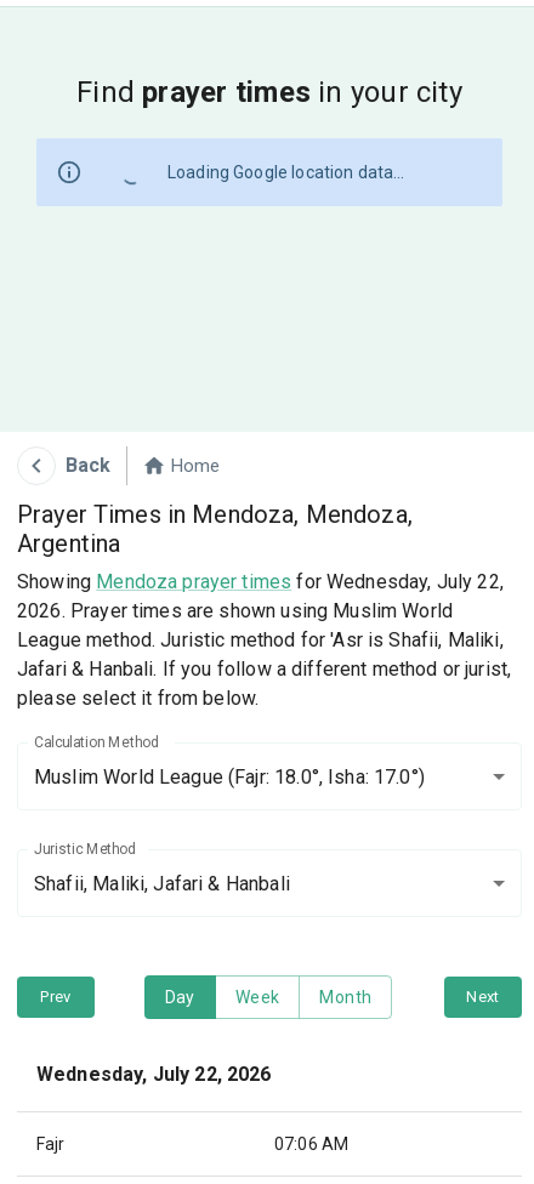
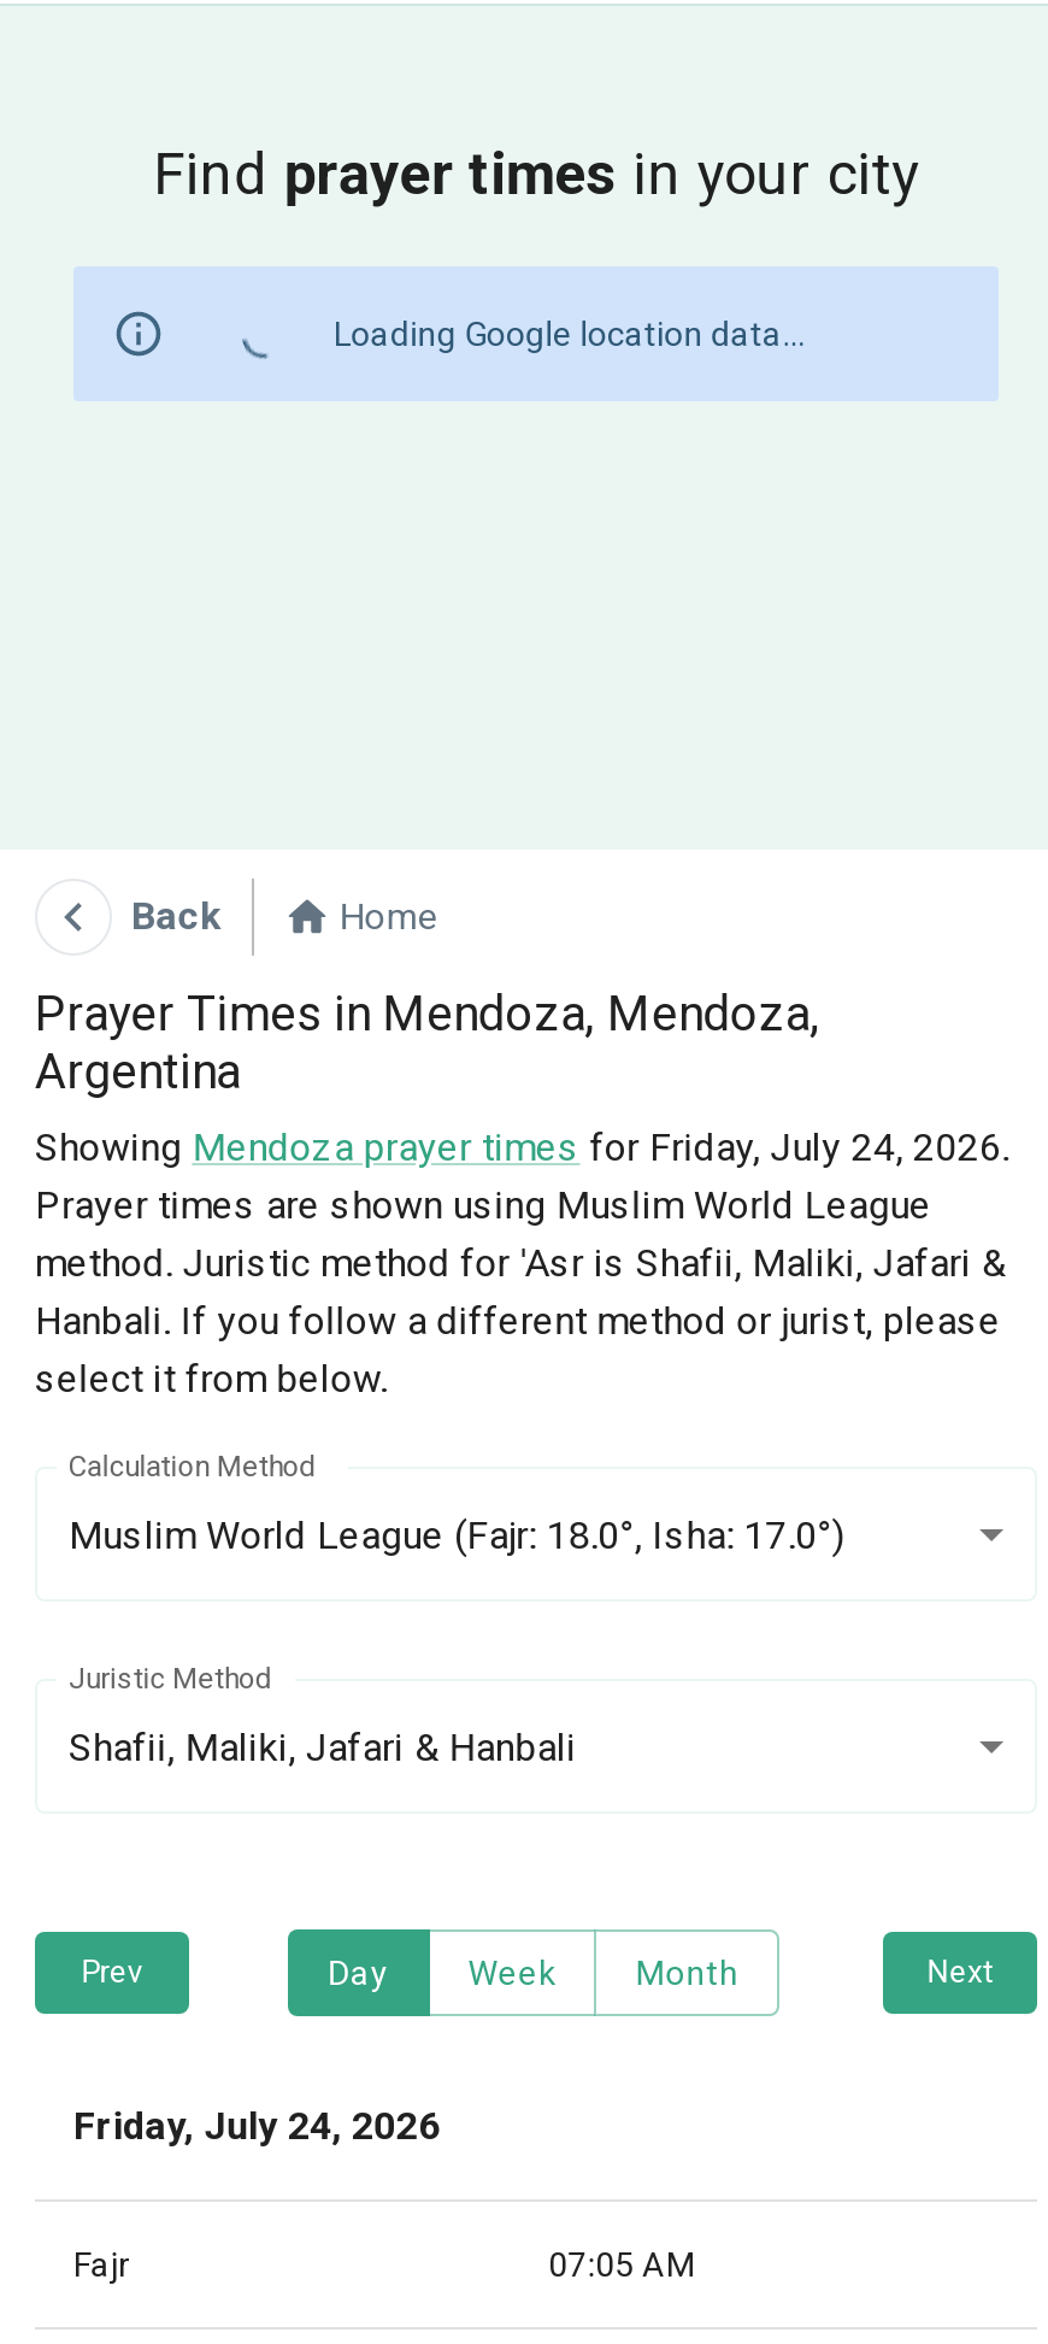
[17,570,511,710] Showing Mendoza prayer times for Wednesday, July 22, | 2026. Prayer times are shown using Muslim World | League method. Juristic method for 'Asr is Shafii, Maliki, | Jafari & Hanbali. If you follow a different method or jurist, | please select it from below. -> [35,1124,1009,1402] Showing Mendoza prayer times for Friday, July 24, 2026. | Prayer times are shown using Muslim World League | method. Juristic method for 'Asr is Shafii, Maliki, Jafari & | Hanbali. If you follow a different method or jurist, please | select it from below.
[36,1063,271,1086] Wednesday, July 22, 2026 -> [73,2103,440,2149] Friday, July 24, 2026
[274,1134,349,1154] 07:06 AM -> [548,2245,696,2284] 07:05 AM

